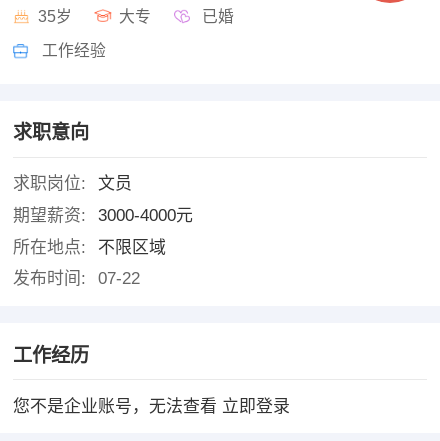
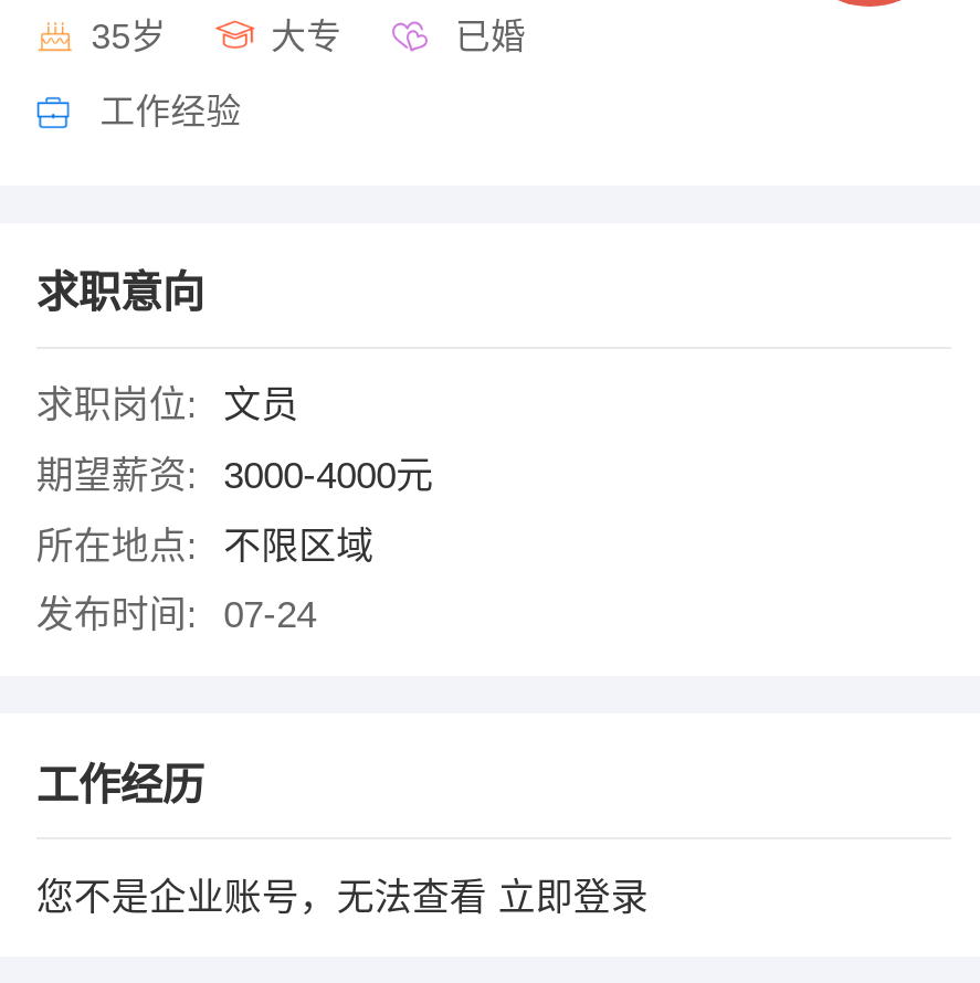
[13,269,140,288] 发布时间: 07-22 -> [36,595,316,637] 发布时间: 07-24

